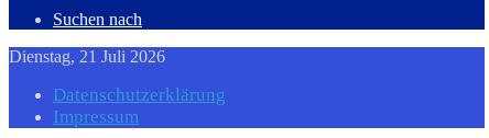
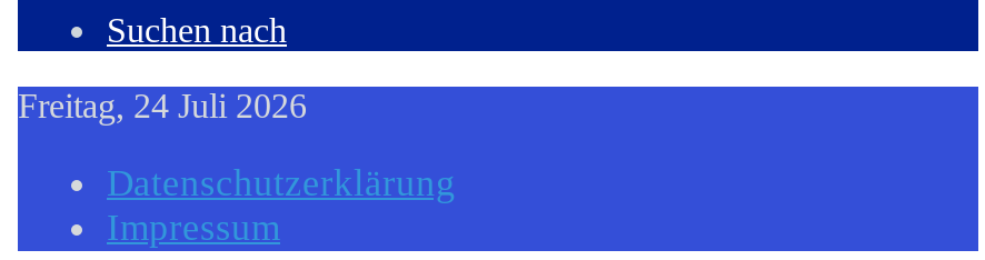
[9,47,165,66] Dienstag, 21 Juli 2026 -> [18,86,307,124] Freitag, 24 Juli 2026

